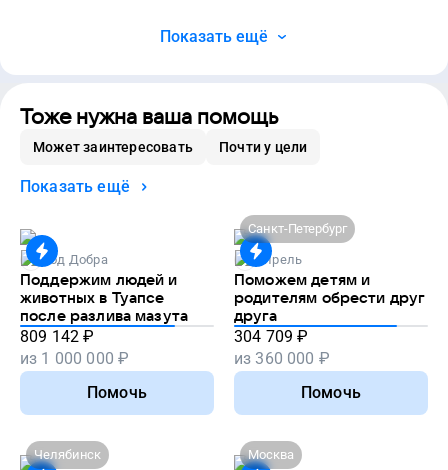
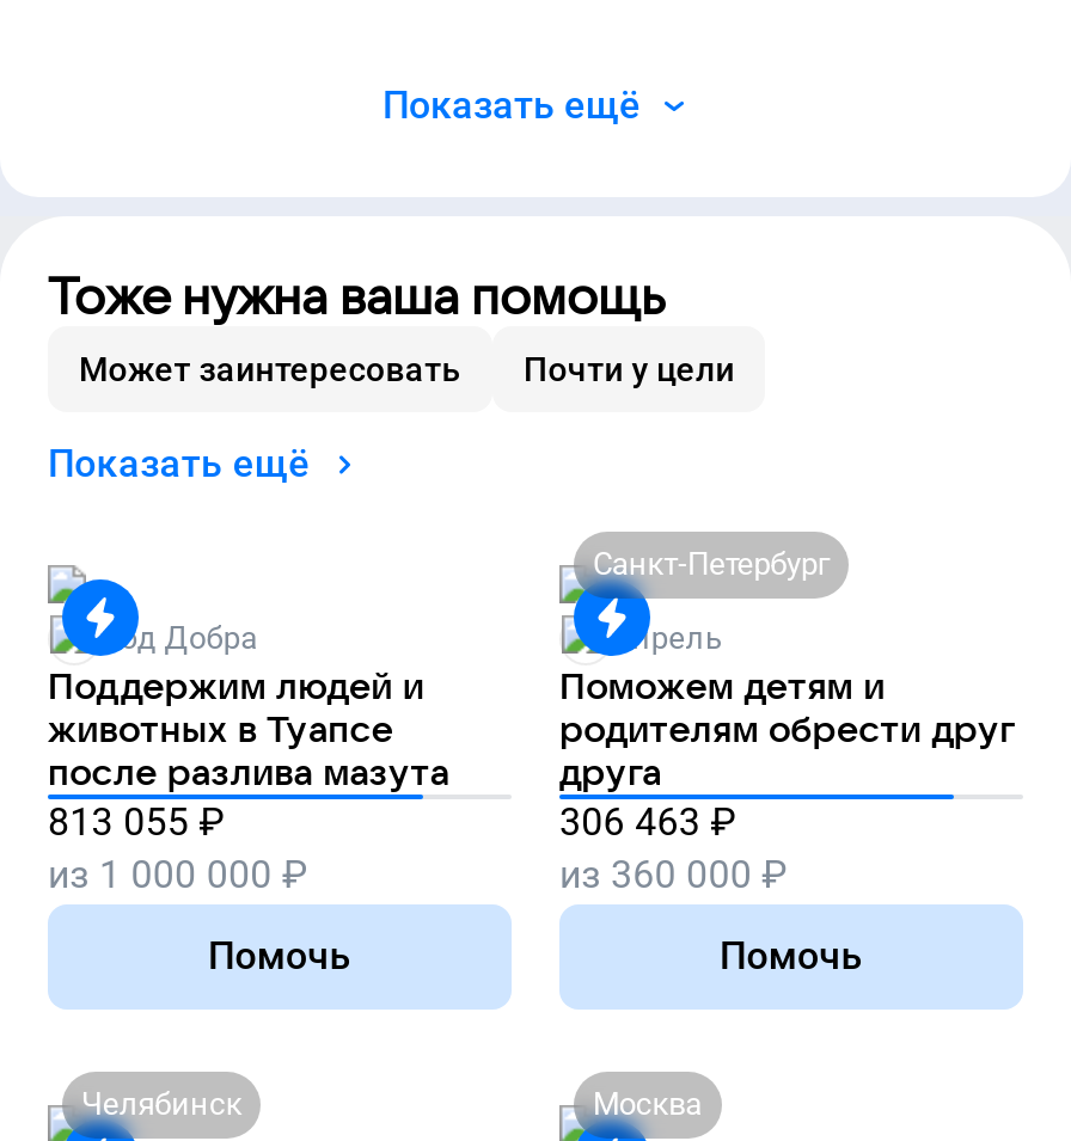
[20,327,94,346] 809 142 ₽ -> [48,799,226,845] 813 055 ₽
[234,327,308,346] 304 709 ₽ -> [559,799,737,845] 306 463 ₽

